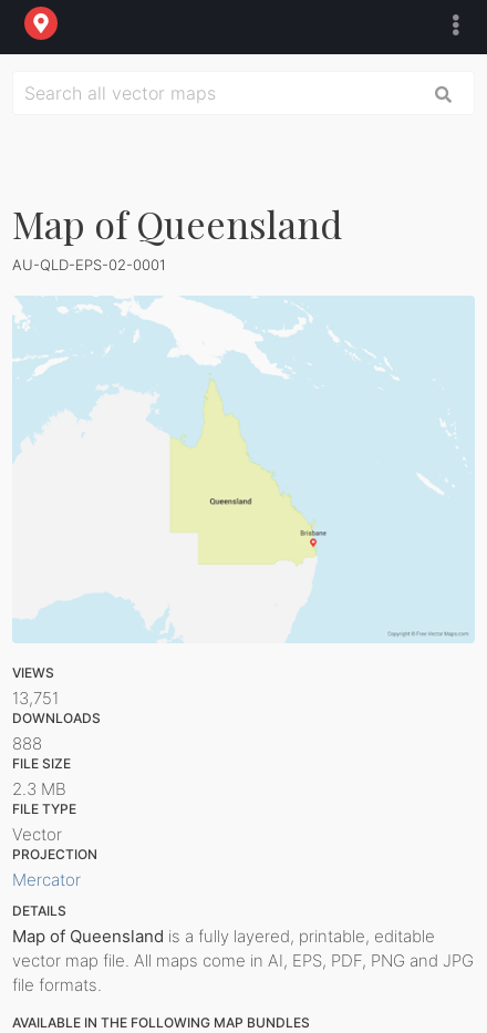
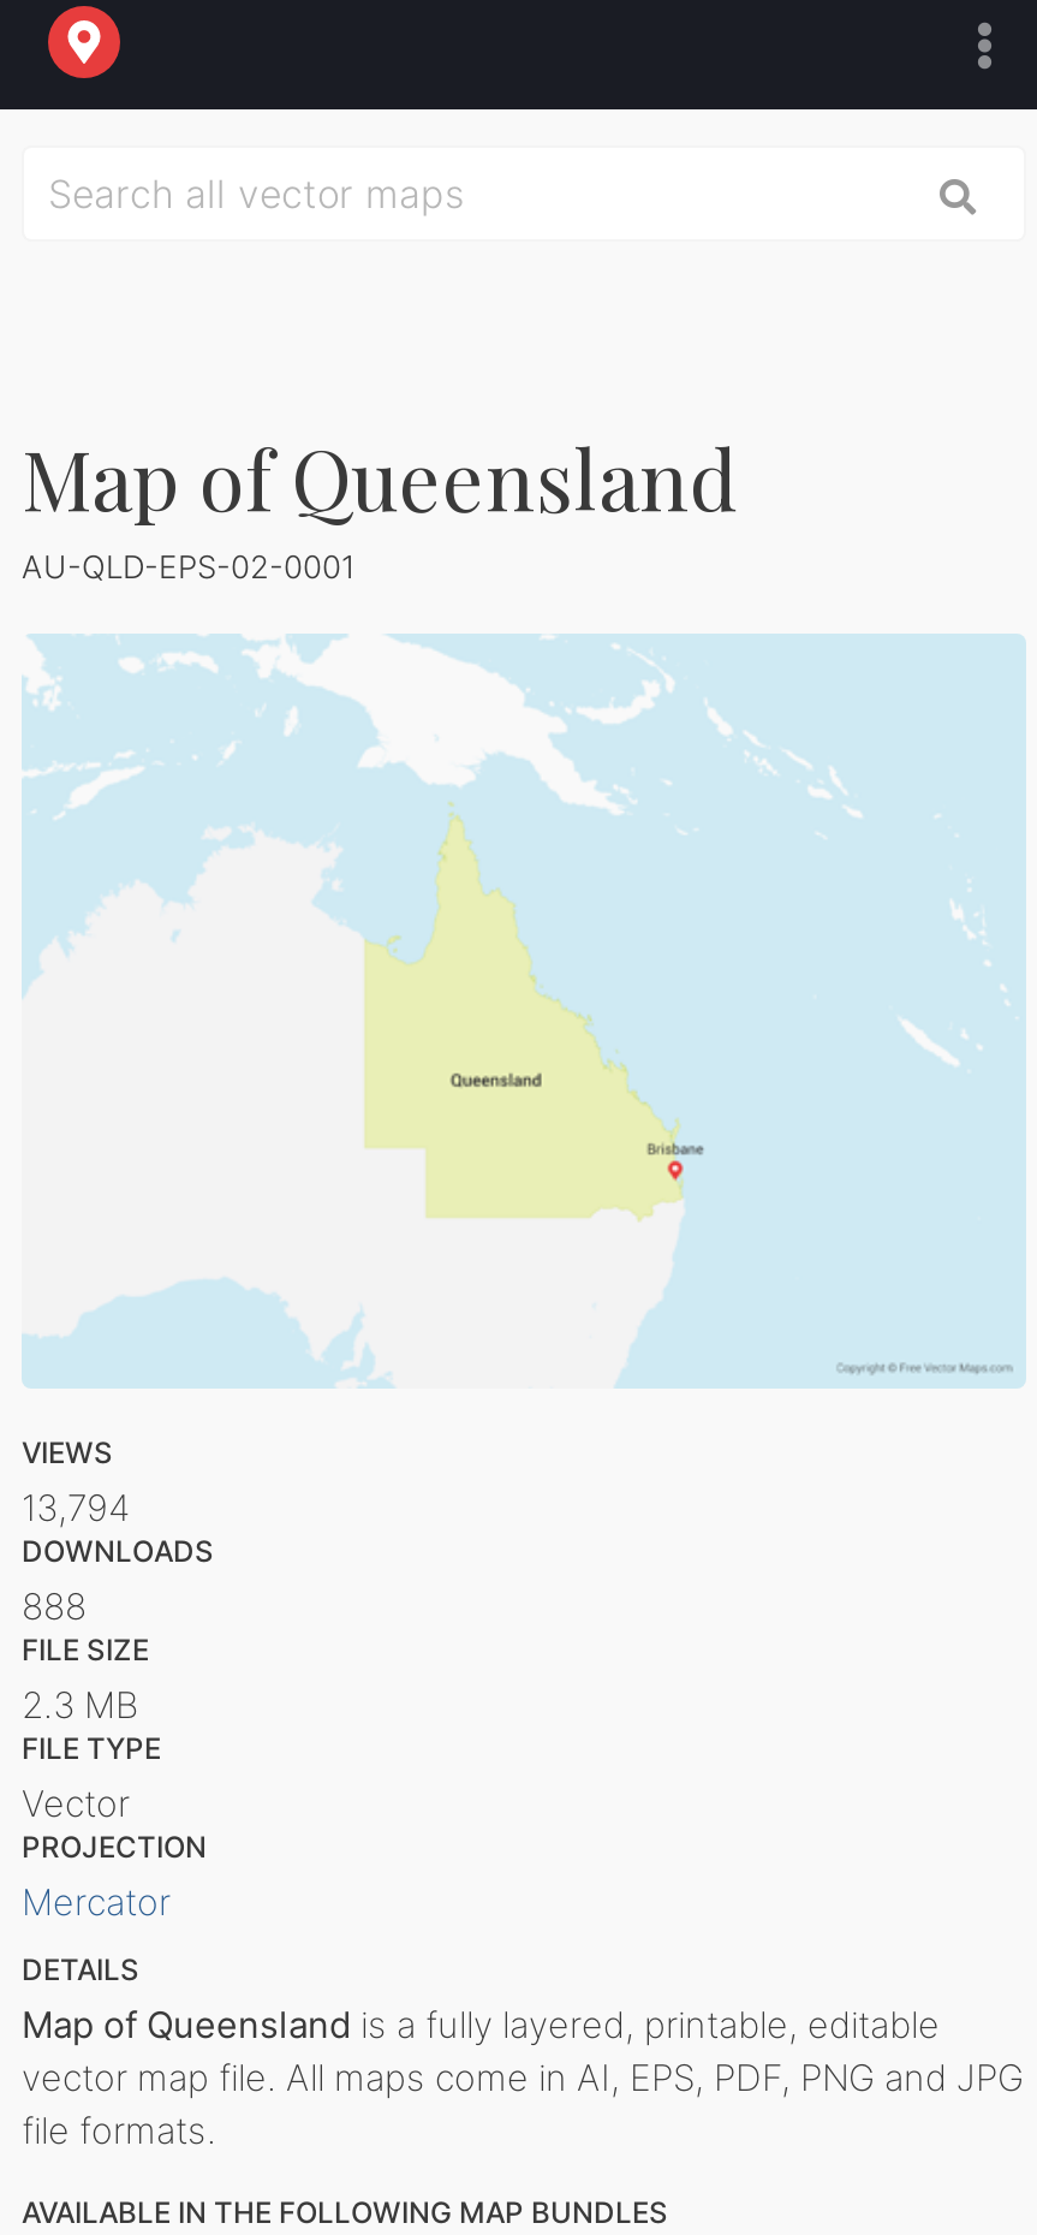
[12,687,59,708] 13,751 -> [22,1484,130,1529] 13,794

